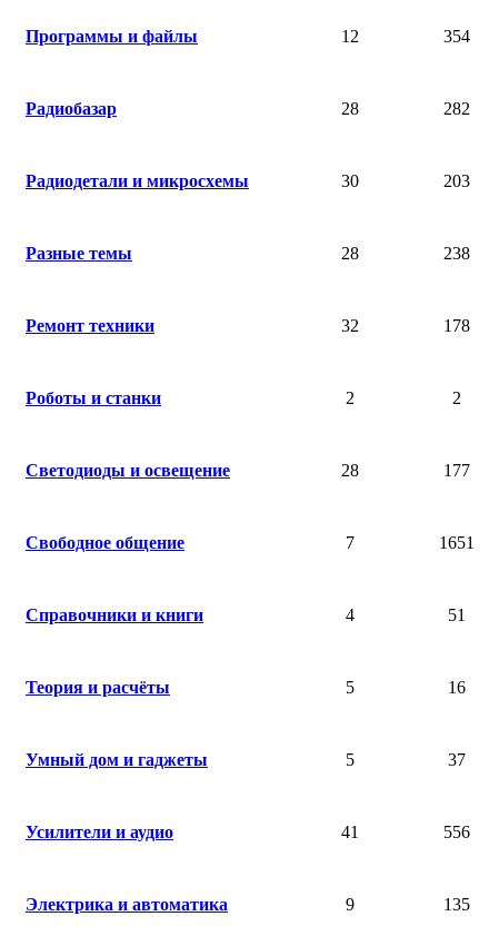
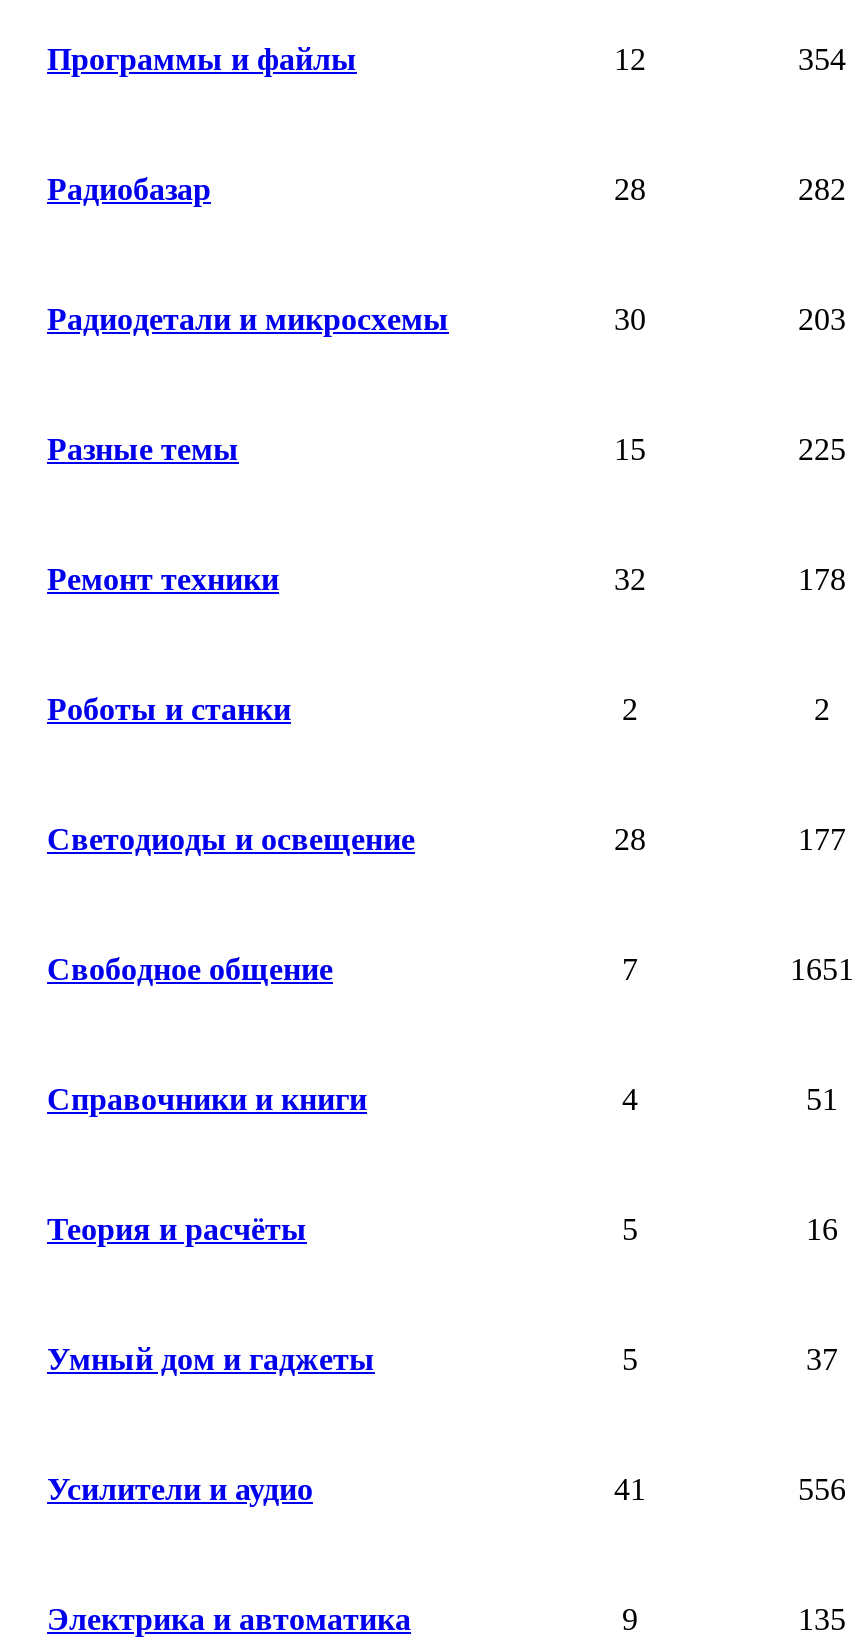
[341,243,358,262] 28 -> [614,431,646,465] 15
[443,243,470,262] 238 -> [798,431,846,465] 225

